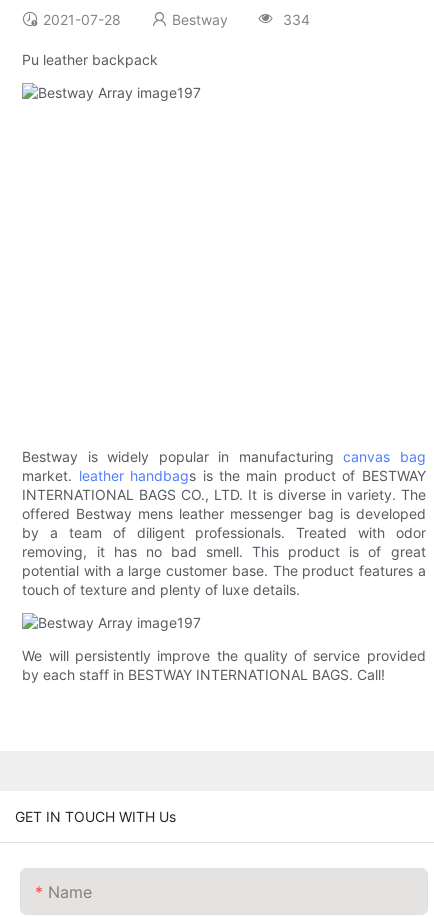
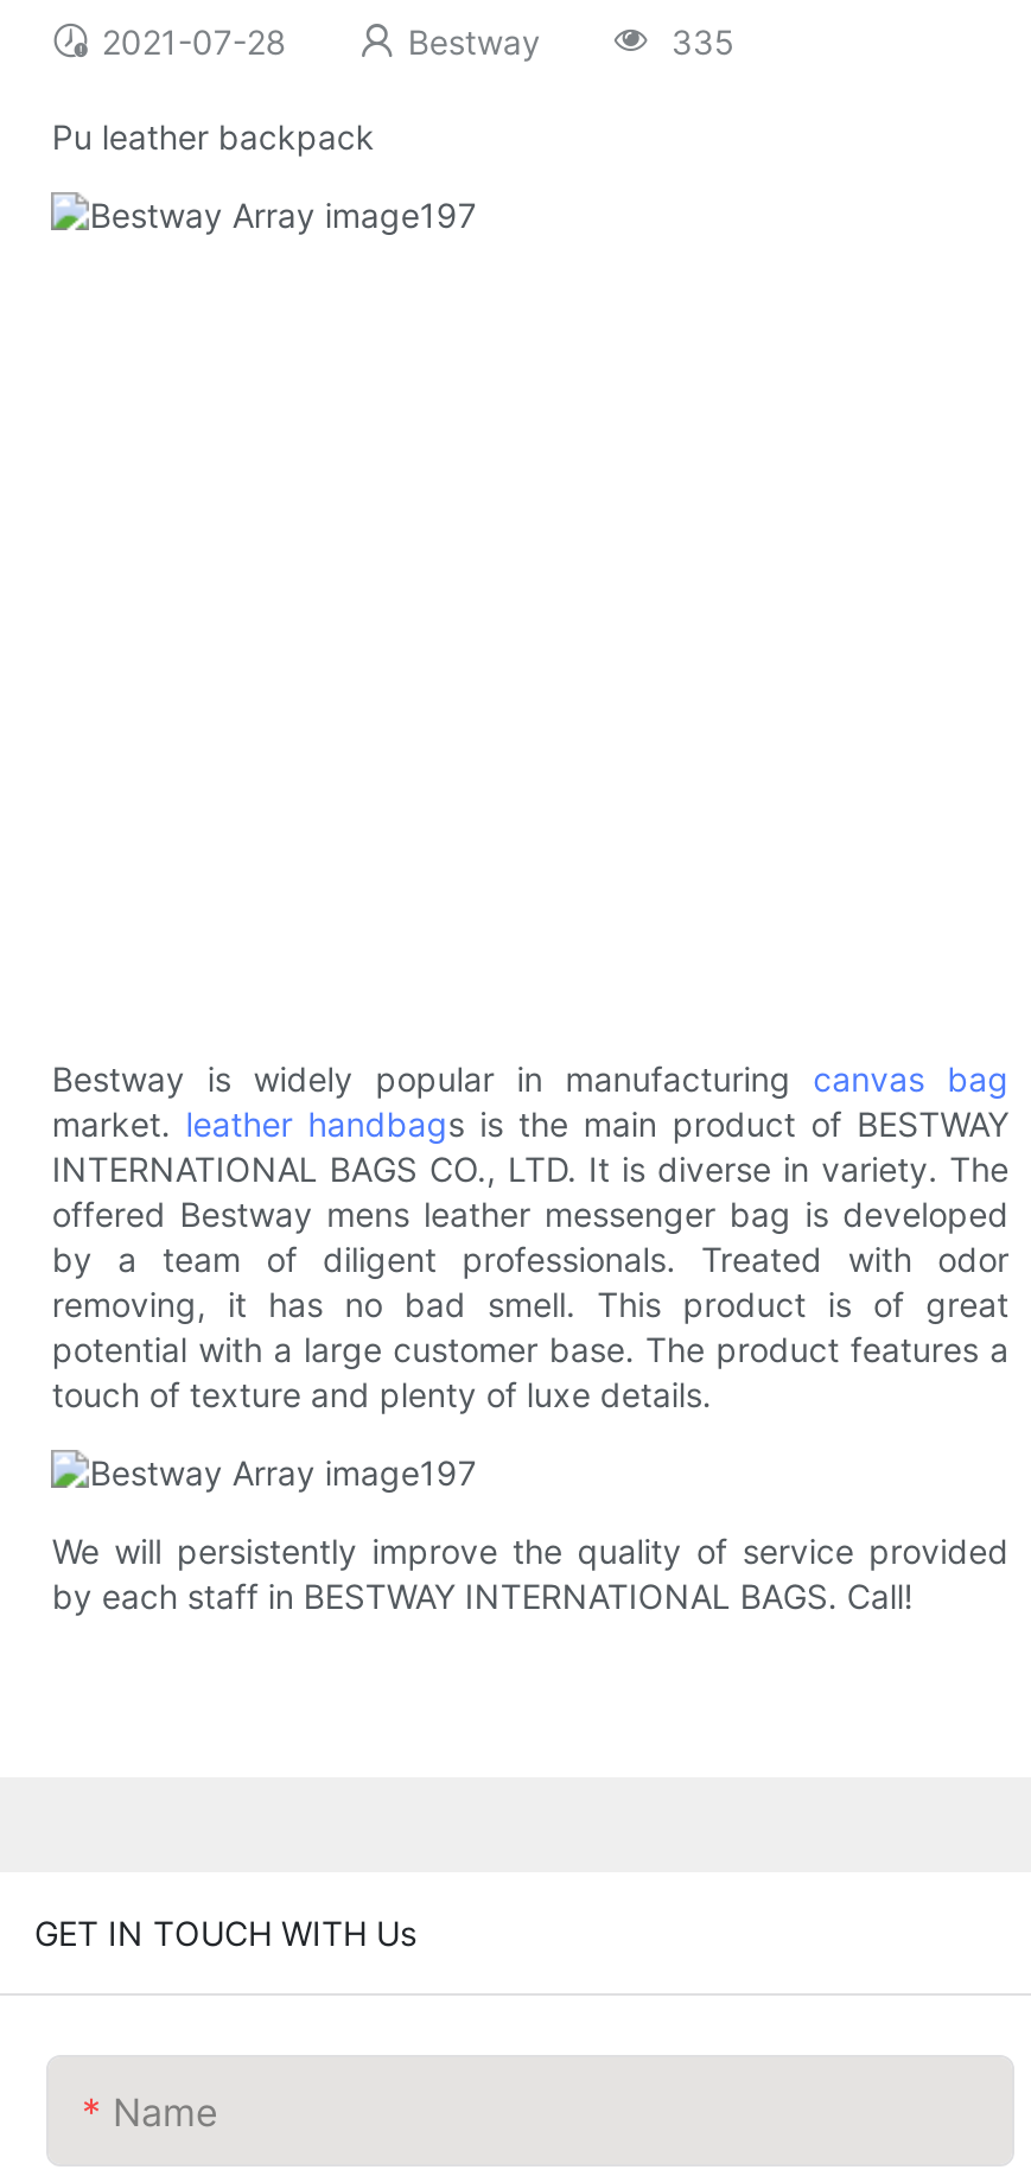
[283,11,310,28] 334 -> [671,22,735,63] 335

